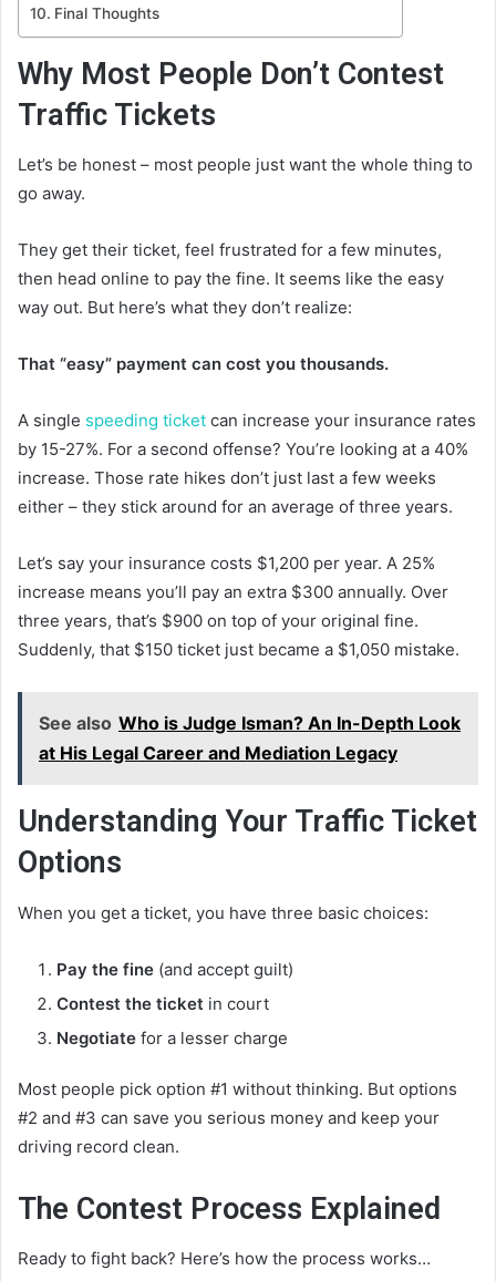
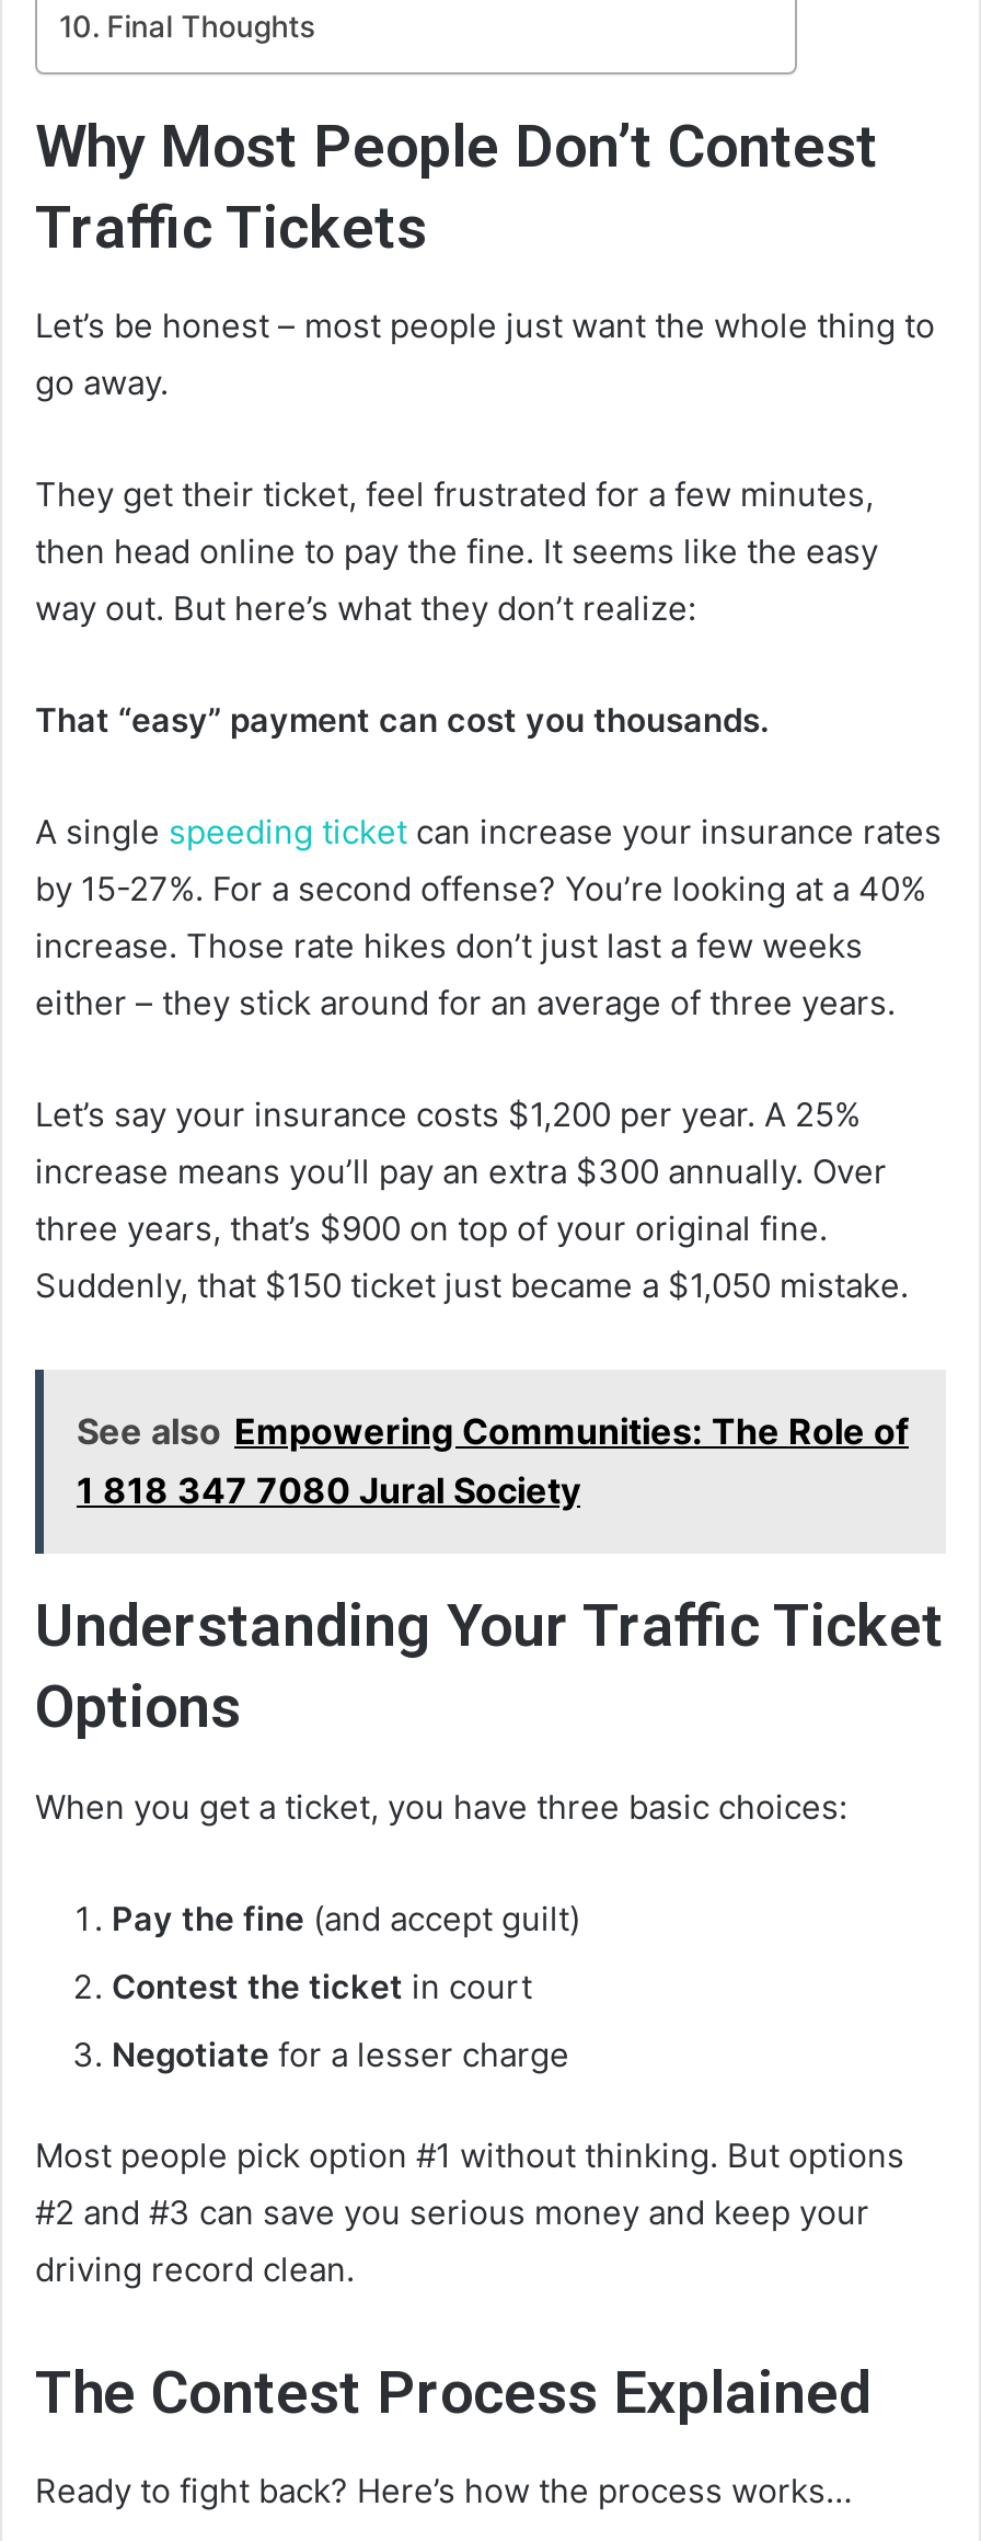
[39,712,461,764] See also Who is Judge Isman? An In-Depth Look | at His Legal Career and Mediation Legacy -> [77,1410,909,1513] See also Empowering Communities: The Role of | 1 818 347 7080 Jural Society

